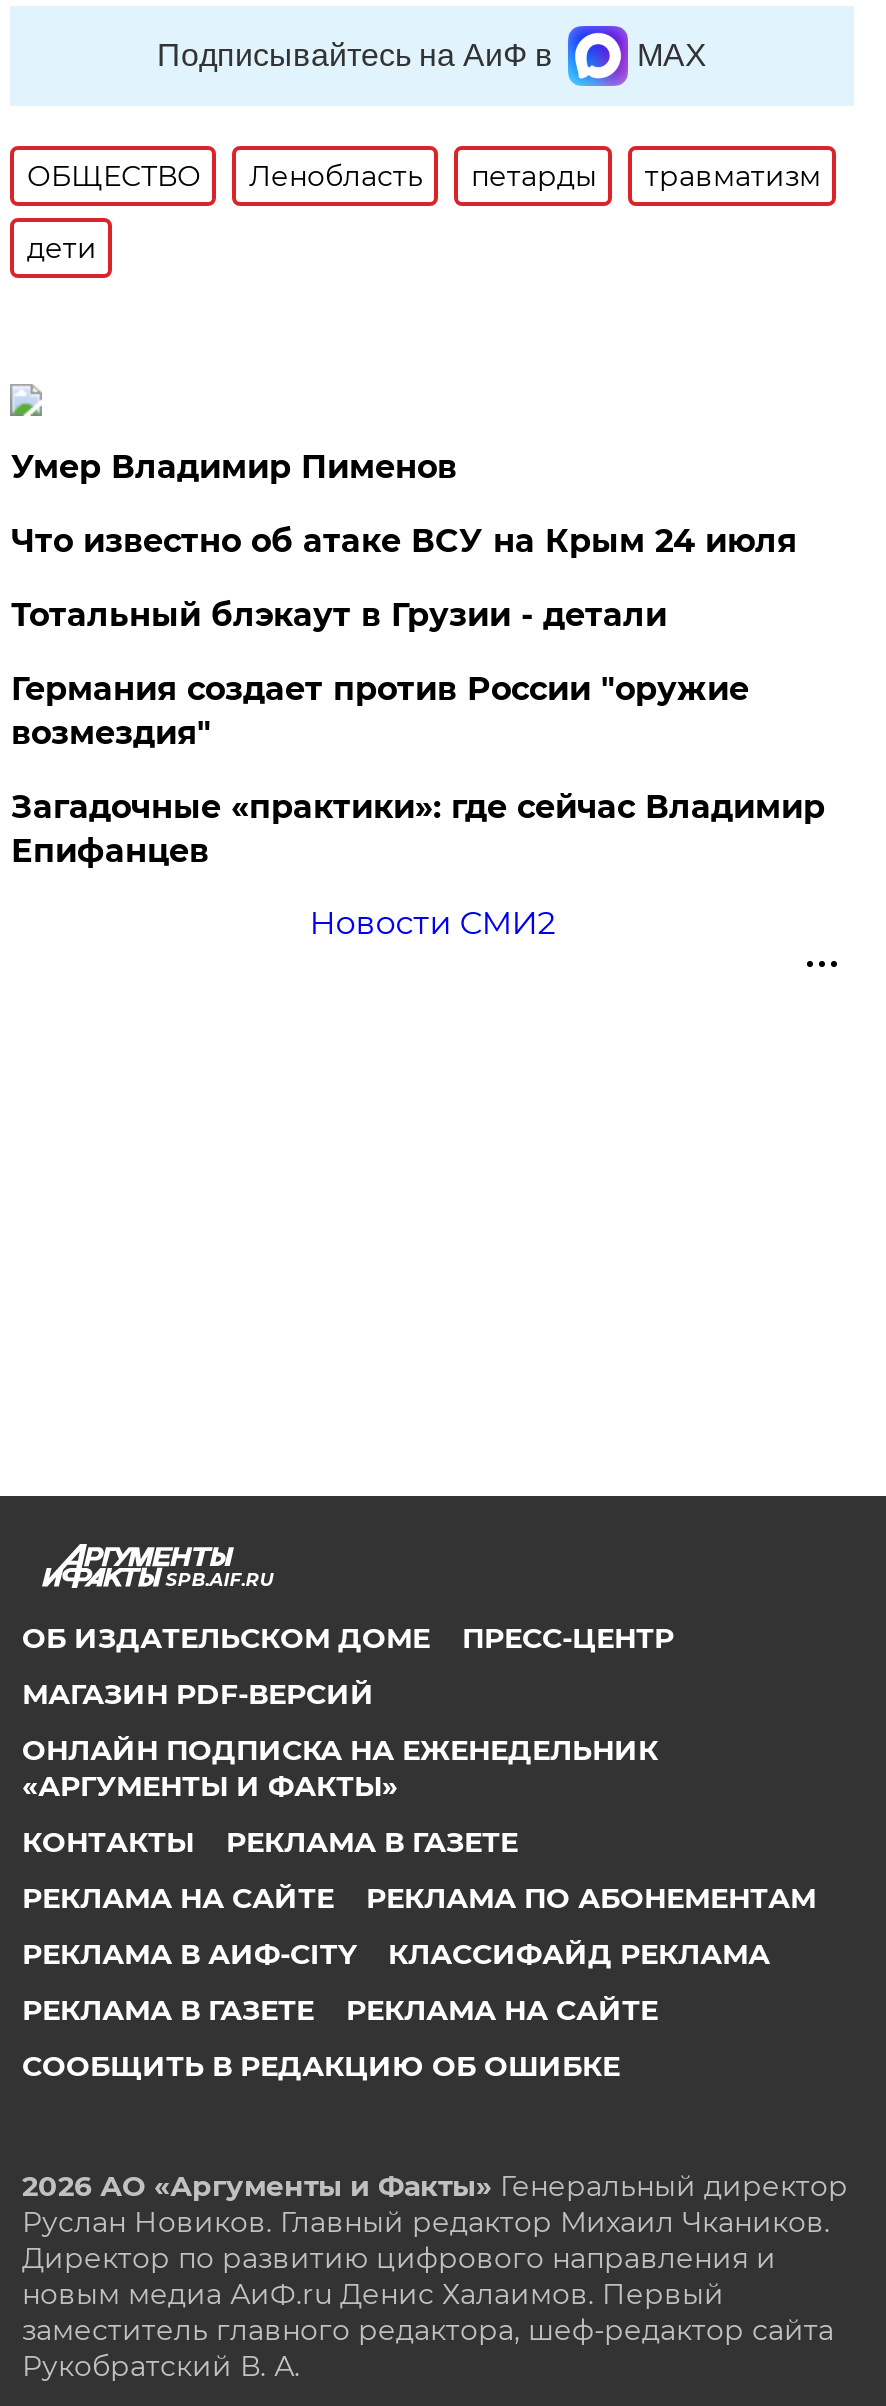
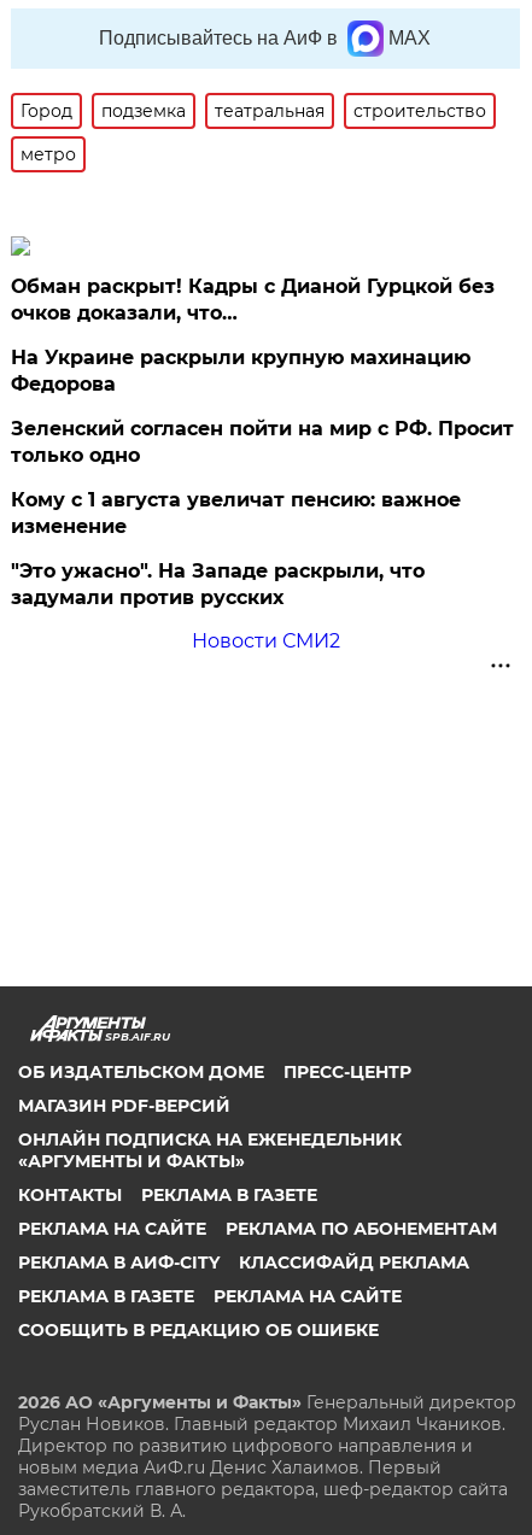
[27,158,821,194] ОБЩЕСТВО | Ленобласть | петарды | травматизм -> [21,100,487,122] Город | подземка | театральная | строительство
[27,230,97,266] дети -> [21,143,76,165] метро
[11,448,457,486] Умер Владимир Пименов -> [11,275,495,324] Обман раскрыт! Кадры с Дианой Гурцкой без | очков доказали, что…
[11,522,797,560] Что известно об атаке ВСУ на Крым 24 июля -> [11,346,471,396] На Украине раскрыли крупную махинацию | Федорова
[11,596,667,634] Тотальный блэкаут в Грузии - детали -> [11,417,514,467] Зеленский согласен пойти на мир с РФ. Просит | только одно
[11,670,749,752] Германия создает против России "оружие | возмездия" -> [11,488,461,538] Кому с 1 августа увеличат пенсию: важное | изменение
[11,788,825,870] Загадочные «практики»: где сейчас Владимир | Епифанцев -> [11,559,425,609] "Это ужасно". На Западе раскрыли, что | задумали против русских

